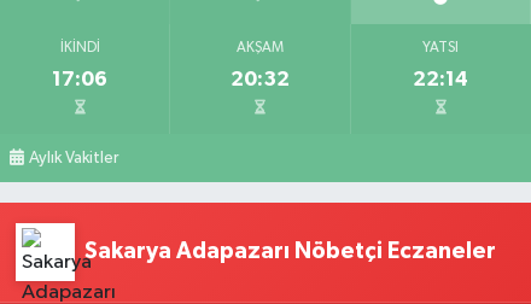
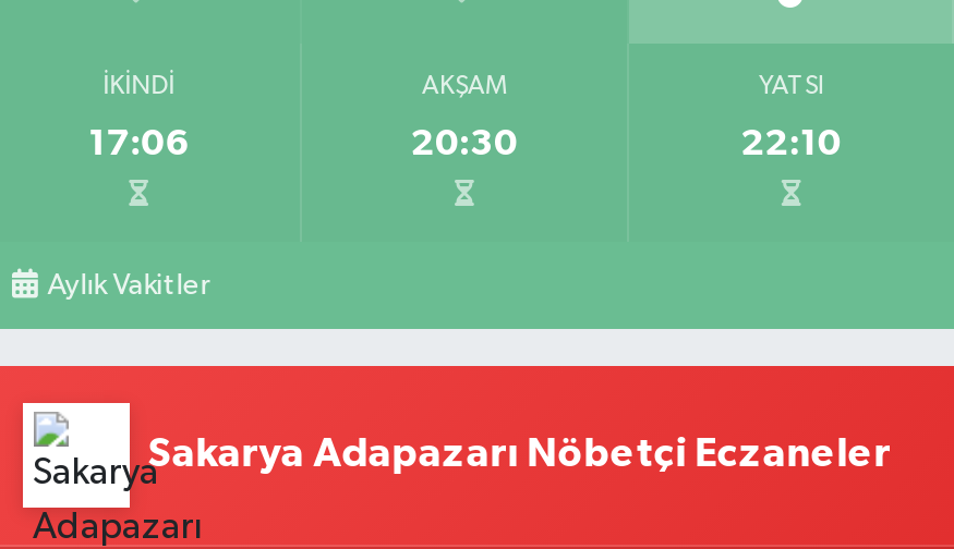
[231,69,290,89] 20:32 -> [411,124,518,161] 20:30
[413,69,469,89] 22:14 -> [741,124,841,161] 22:10

